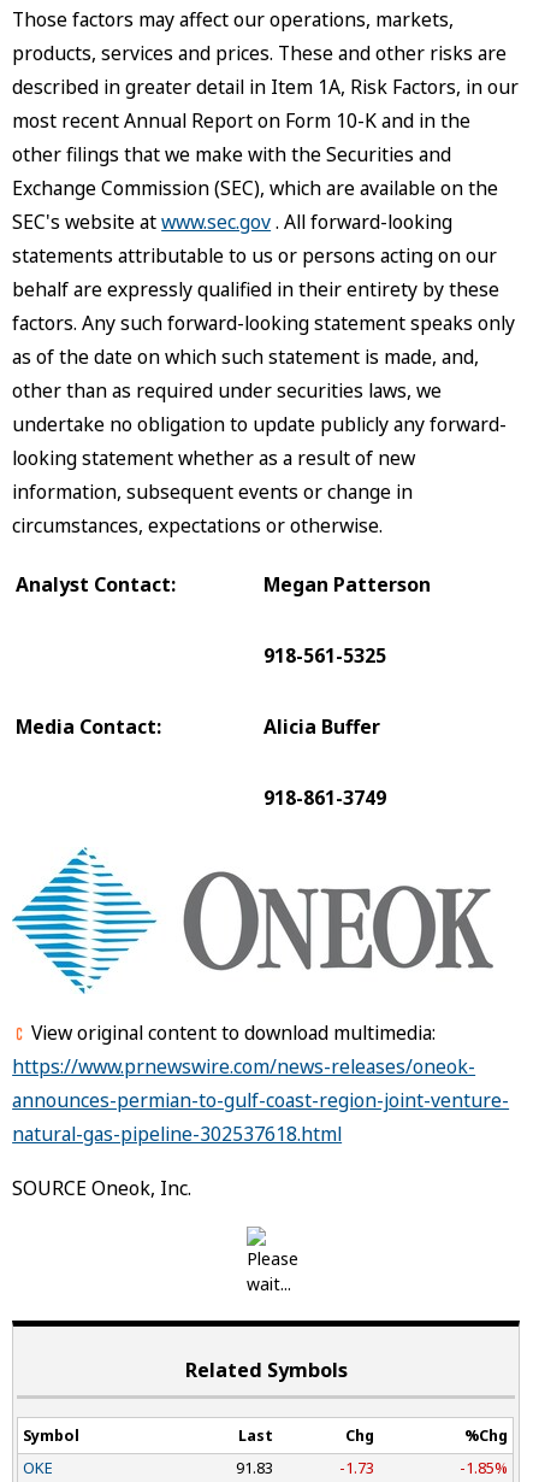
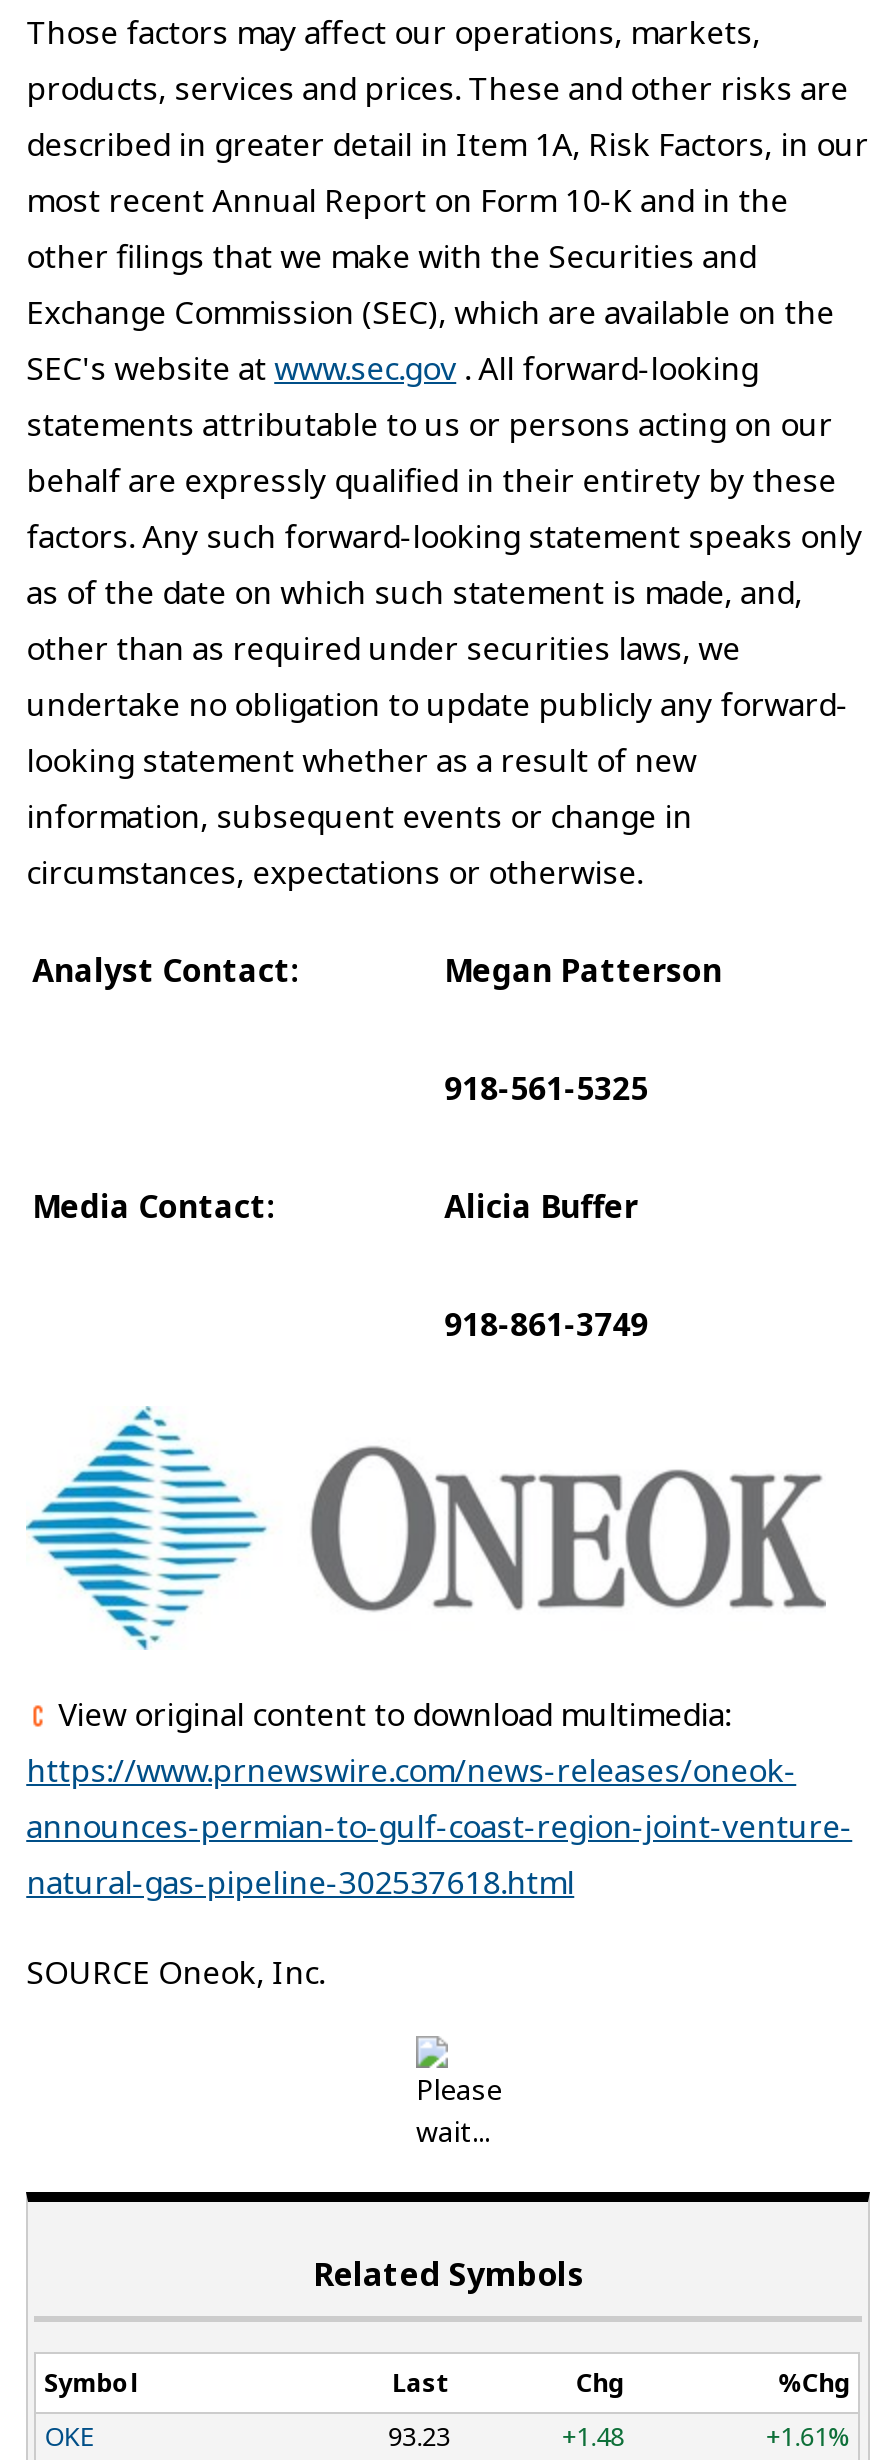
[236,1456,273,1478] 91.83 -> [388,2417,450,2453] 93.23
[339,1456,374,1478] -1.73 -> [562,2417,624,2453] +1.48
[460,1456,508,1478] -1.85% -> [766,2417,850,2453] +1.61%

